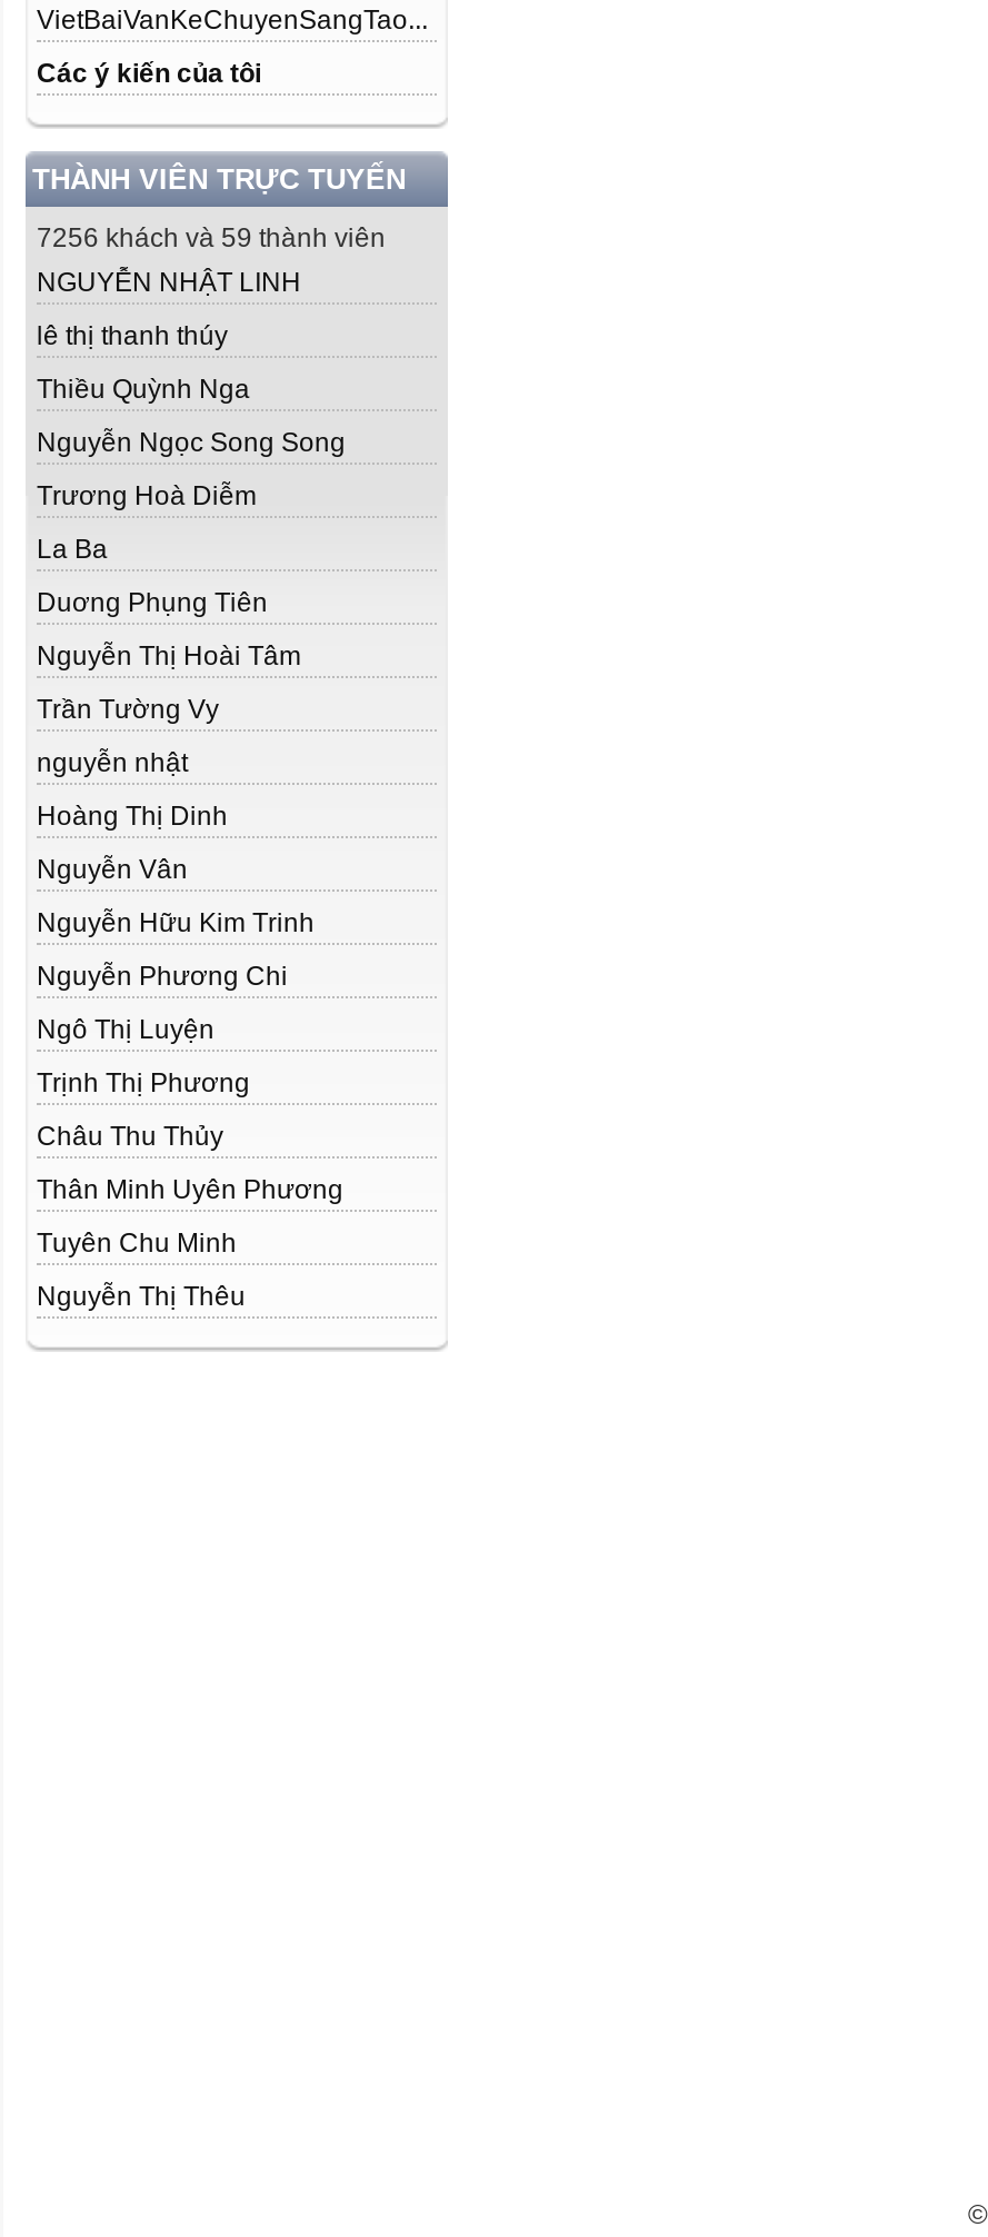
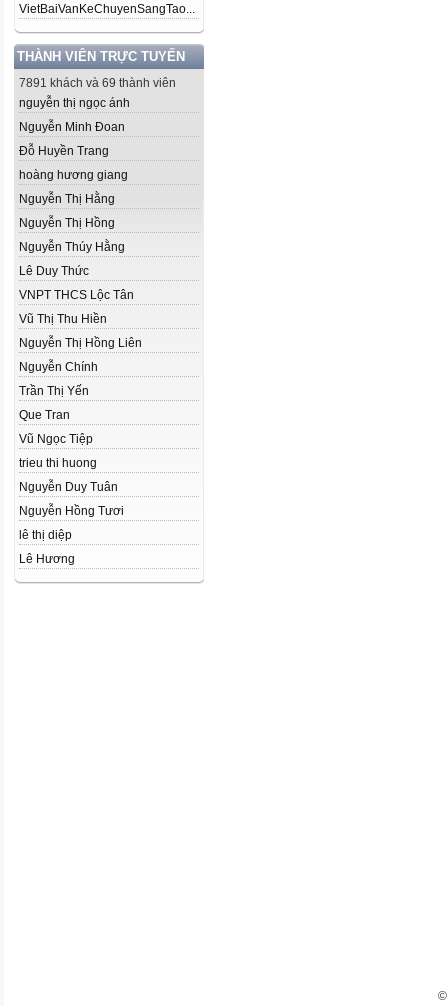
[37,58,261,89] Các ý kiến của tôi -> none
moved [32,162,406,196] -> [17,49,185,64]: THÀNH VIÊN TRỰC TUYẾN
[37,222,386,298] 7256 khách và 59 thành viên | NGUYỄN NHẬT LINH -> [19,76,176,110] 7891 khách và 69 thành viên | nguyễn thị ngọc ánh
[37,320,228,351] lê thị thanh thúy -> [19,120,125,134] Nguyễn Minh Đoan
[37,374,250,405] Thiều Quỳnh Nga -> [19,144,109,158] Đỗ Huyền Trang
[37,427,346,458] Nguyễn Ngọc Song Song -> [19,168,128,182] hoàng hương giang
[37,480,257,511] Trương Hoà Diễm -> [19,192,115,206] Nguyễn Thị Hằng
[37,534,108,565] La Ba -> [19,216,115,230] Nguyễn Thị Hồng
[37,587,268,618] Duơng Phụng Tiên -> [19,240,125,254] Nguyễn Thúy Hằng
[37,640,301,672] Nguyễn Thị Hoài Tâm -> [19,264,89,278] Lê Duy Thức
[37,694,219,725] Trần Tường Vy -> [19,288,134,302] VNPT THCS Lộc Tân
[37,747,188,778] nguyễn nhật -> [19,312,107,326] Vũ Thị Thu Hiền
[37,801,228,832] Hoàng Thị Dinh -> [19,336,142,350] Nguyễn Thị Hồng Liên
[37,854,188,885] Nguyễn Vân -> [19,360,98,374] Nguyễn Chính
[37,907,315,938] Nguyễn Hữu Kim Trinh -> [19,384,89,398] Trần Thị Yến
[37,961,288,992] Nguyễn Phương Chi -> [19,408,70,422] Que Tran
[37,1014,214,1045] Ngô Thị Luyện -> [19,432,93,446] Vũ Ngọc Tiệp
[37,1067,250,1098] Trịnh Thị Phương -> [19,456,97,470] trieu thi huong
[37,1121,223,1152] Châu Thu Thủy -> [19,480,118,494] Nguyễn Duy Tuân
[37,1174,343,1205] Thân Minh Uyên Phương -> [19,504,124,518] Nguyễn Hồng Tươi
[37,1227,237,1259] Tuyên Chu Minh -> [19,528,72,542] lê thị diệp
[37,1281,246,1312] Nguyễn Thị Thêu -> [19,552,75,566] Lê Hương

